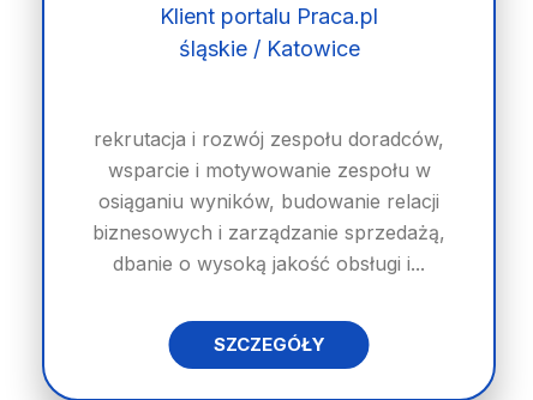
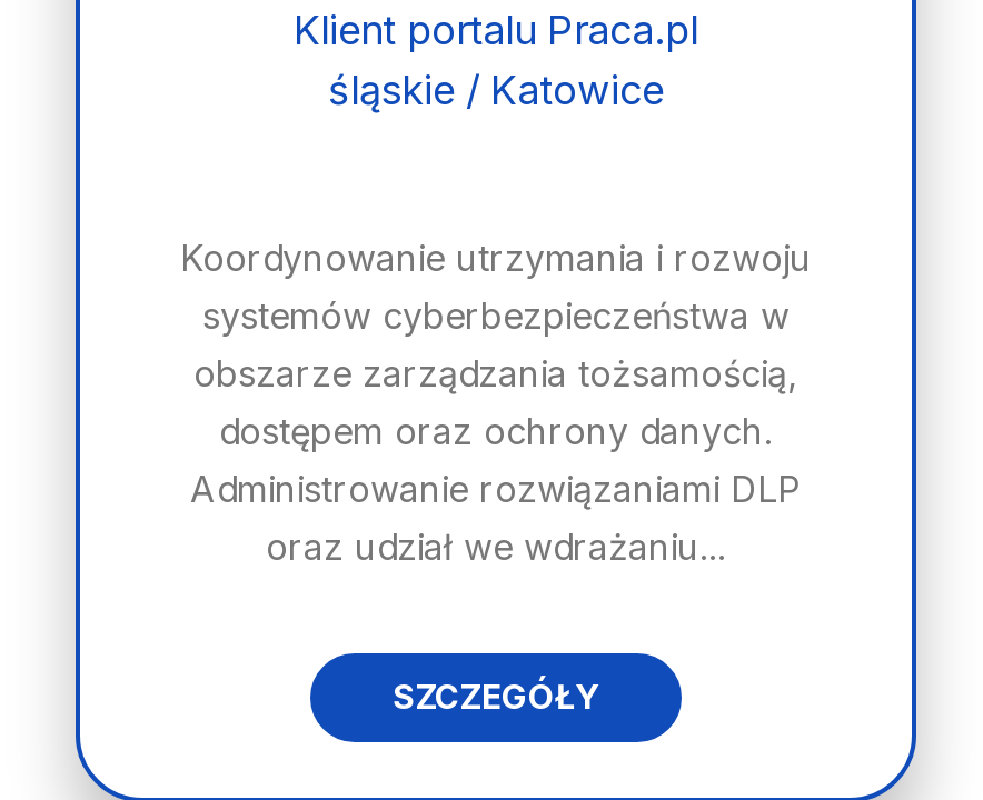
[92,127,445,275] rekrutacja i rozwój zespołu doradców, | wsparcie i motywowanie zespołu w | osiąganiu wyników, budowanie relacji | biznesowych i zarządzanie sprzedażą, | dbanie o wysoką jakość obsługi i... -> [180,236,812,569] Koordynowanie utrzymania i rozwoju | systemów cyberbezpieczeństwa w | obszarze zarządzania tożsamością, | dostępem oraz ochrony danych. | Administrowanie rozwiązaniami DLP | oraz udział we wdrażaniu...

